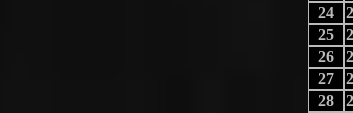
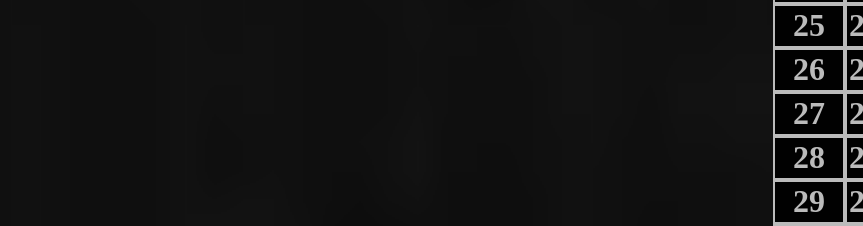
[318,4,334,21] 24 -> [793,8,825,42] 25
[318,26,334,43] 25 -> [793,52,825,86] 26
[318,48,334,65] 26 -> [793,96,825,130] 27
[318,70,334,87] 27 -> [793,140,825,174] 28
[318,92,334,109] 28 -> [793,184,825,218] 29

